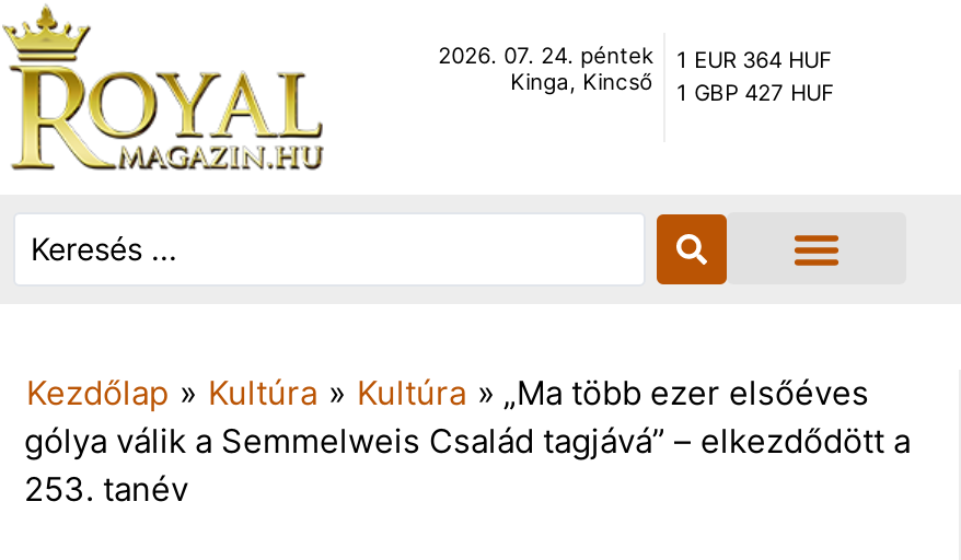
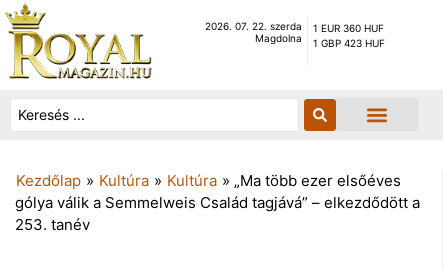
[438,42,653,95] 2026. 07. 24. péntek | Kinga, Kincső -> [205,20,302,44] 2026. 07. 22. szerda | Magdolna
[677,47,834,106] 1 EUR 364 HUF | 1 GBP 427 HUF -> [313,22,385,49] 1 EUR 360 HUF | 1 GBP 423 HUF

